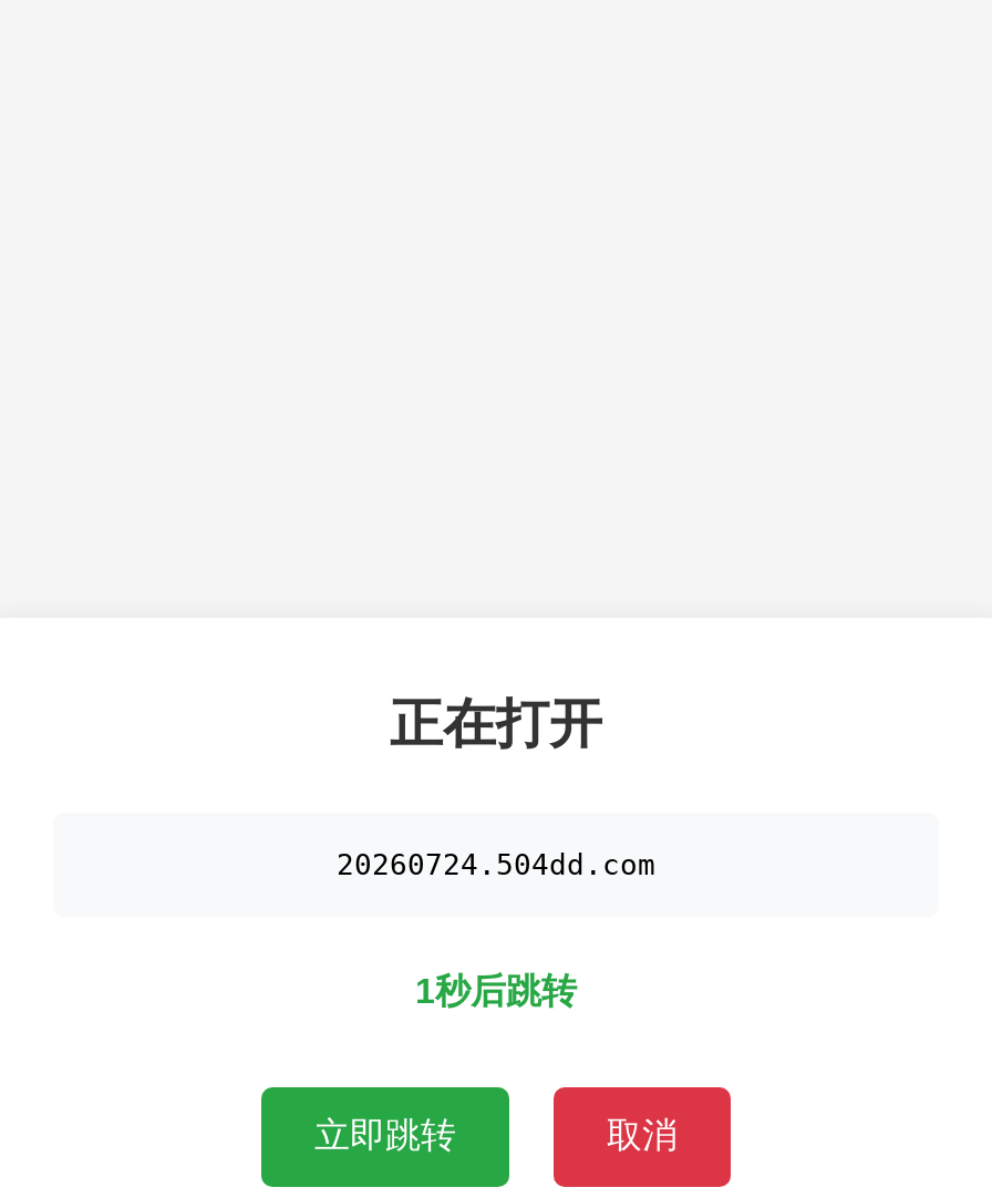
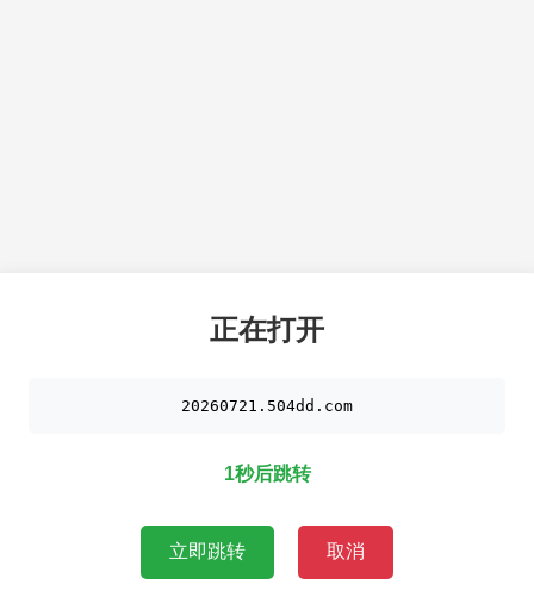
[337,848,655,881] 20260724.504dd.com -> [181,397,353,415] 20260721.504dd.com

